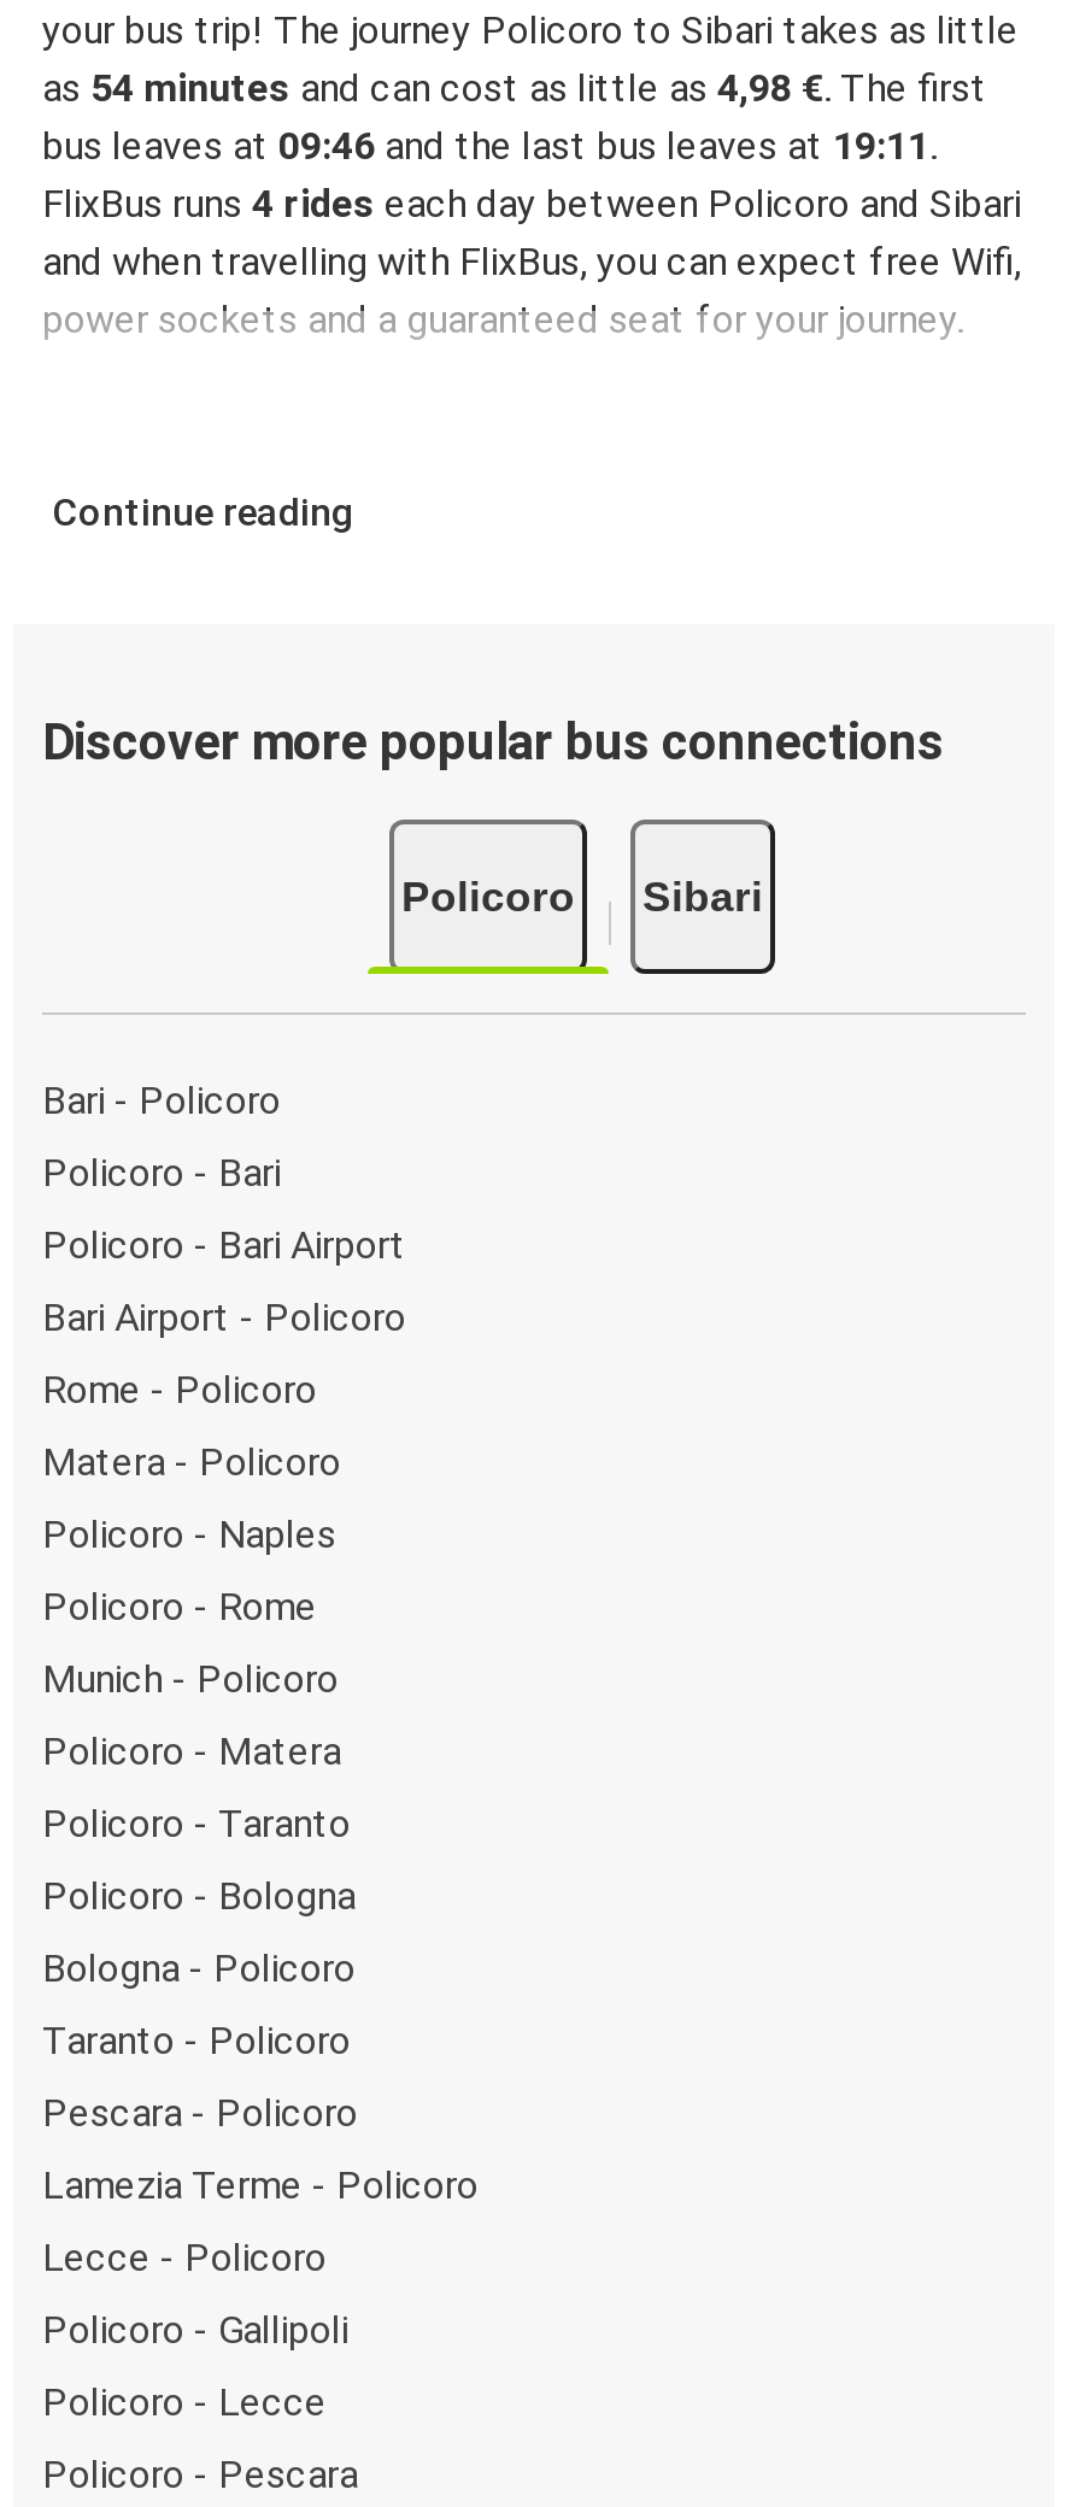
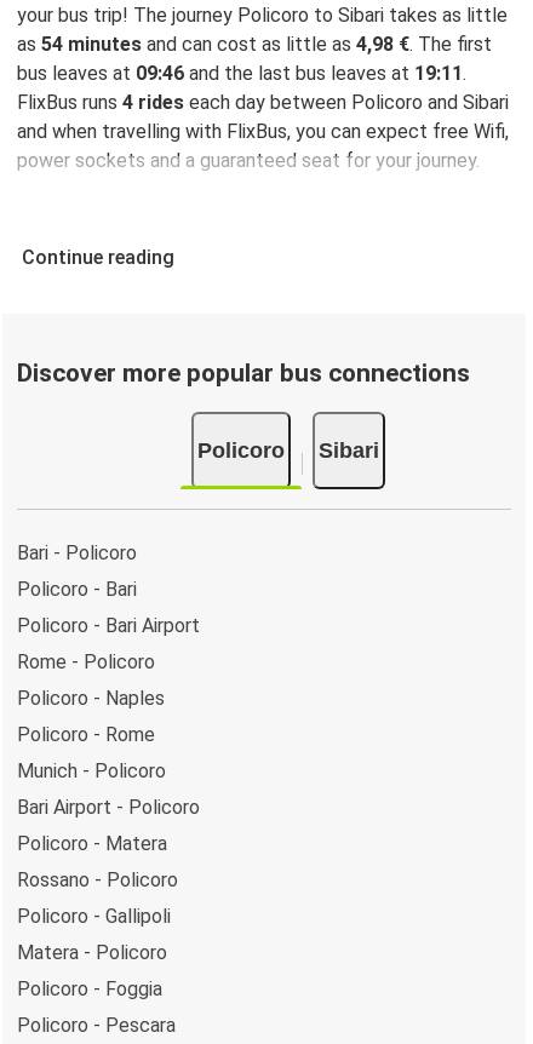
moved [42,1293,406,1339] -> [17,795,200,818]: Bari Airport - Policoro
moved [42,1438,341,1484] -> [17,940,167,963]: Matera - Policoro
[42,1799,479,2279] Policoro - Taranto | Policoro - Bologna | Bologna - Policoro | Taranto - Policoro | Pescara - Policoro | Lamezia Terme - Policoro | Lecce - Policoro -> [17,868,178,891] Rossano - Policoro
moved [42,2306,348,2352] -> [17,904,171,927]: Policoro - Gallipoli
[42,2378,327,2424] Policoro - Lecce -> [17,977,162,1000] Policoro - Foggia

